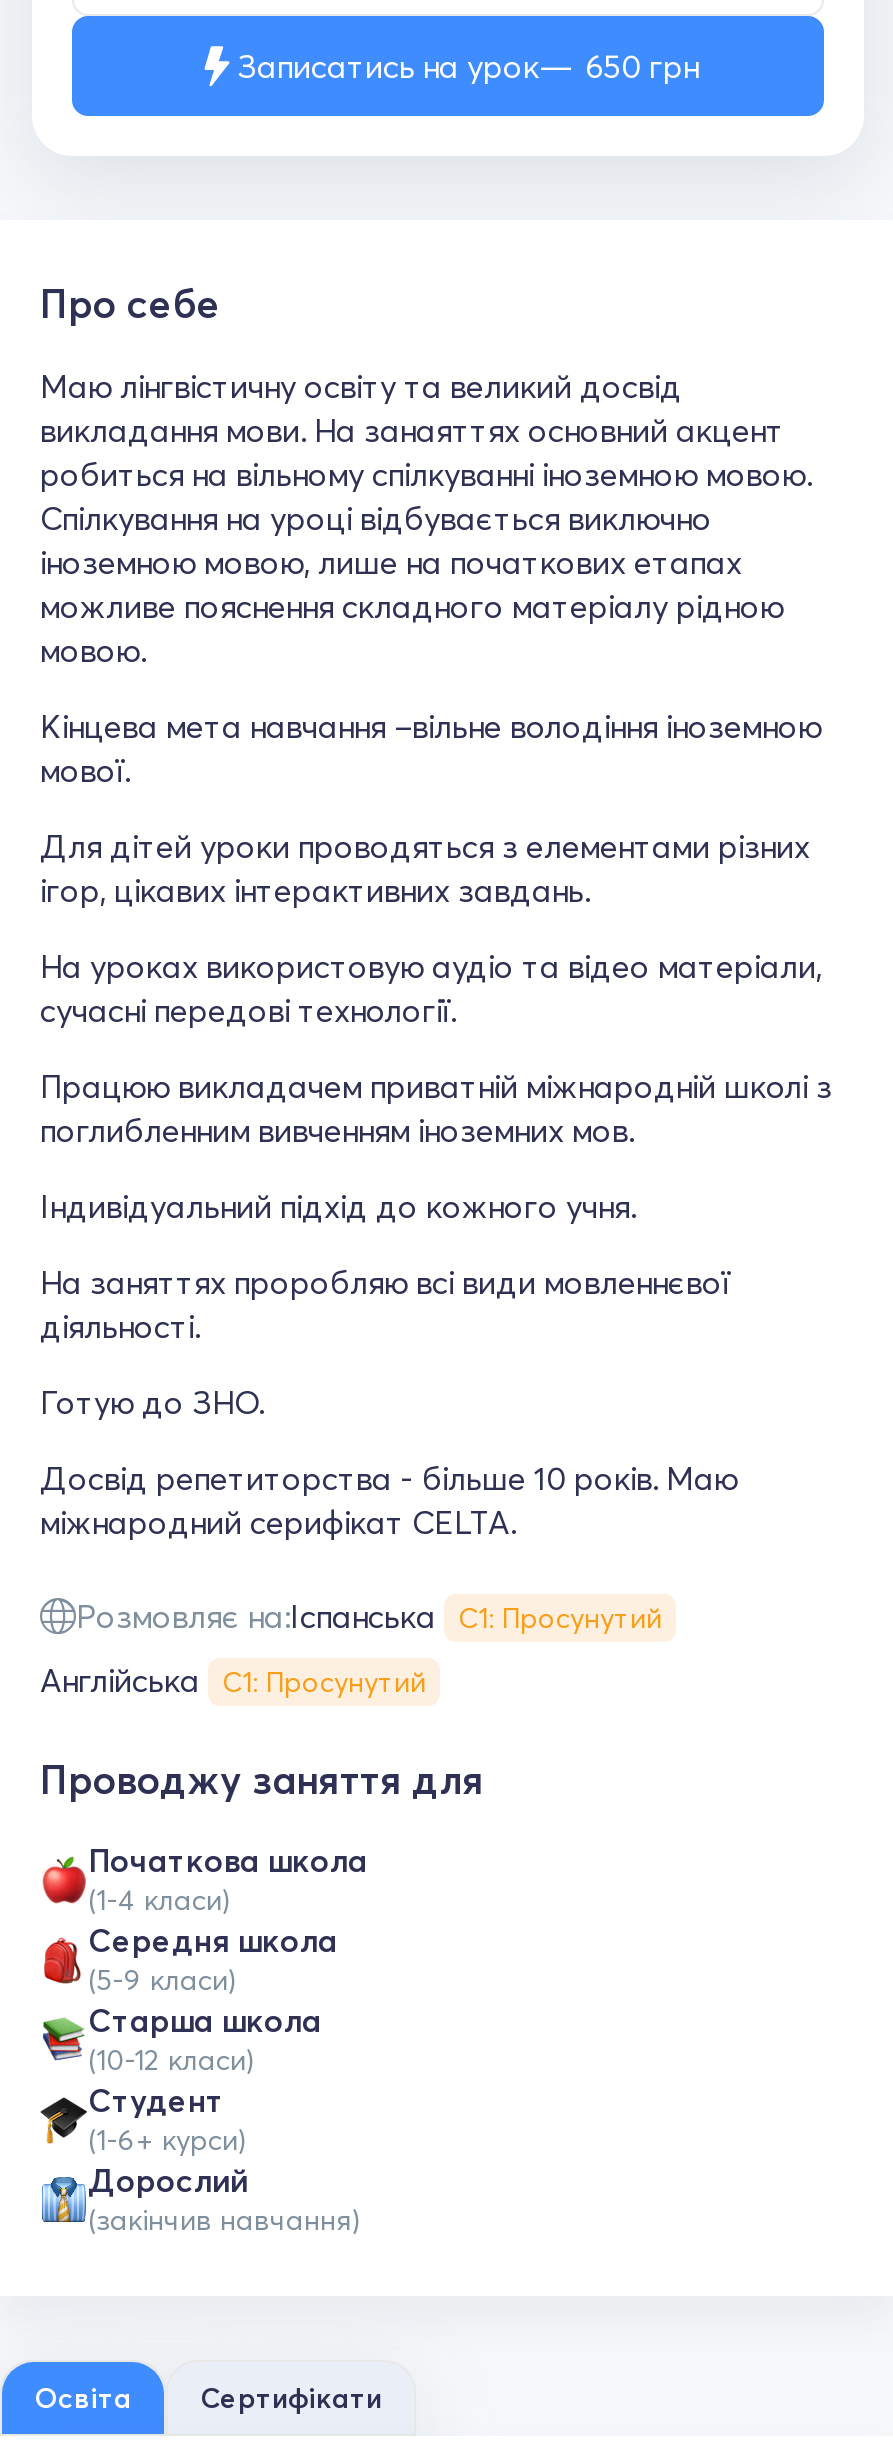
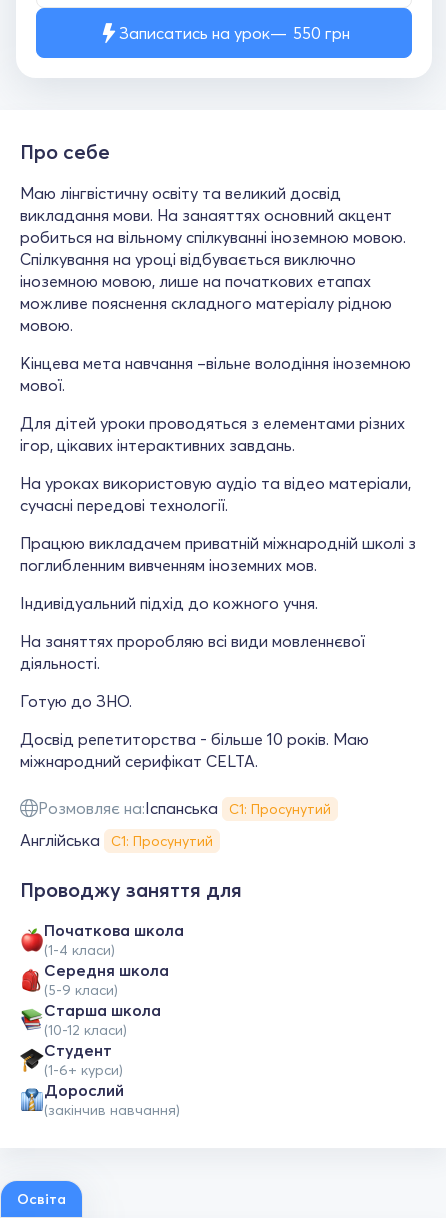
[237,46,699,86] Записатись на урок 650 грн -> [118,23,349,43] Записатись на урок 550 грн
[200,2380,382,2416] Сертифікати -> none

